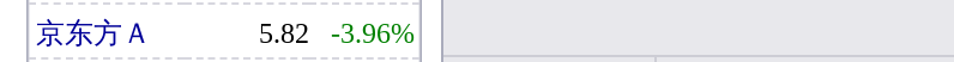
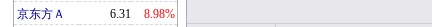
[259,17,309,50] 5.82 -> [110,7,131,21] 6.31
[331,17,415,50] -3.96% -> [144,7,175,21] 8.98%

